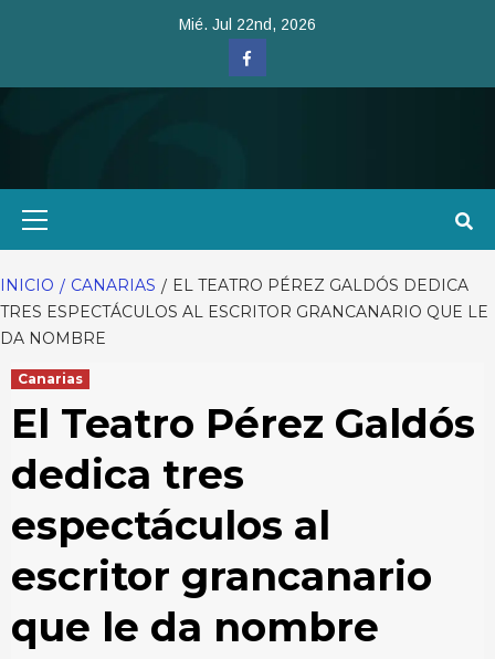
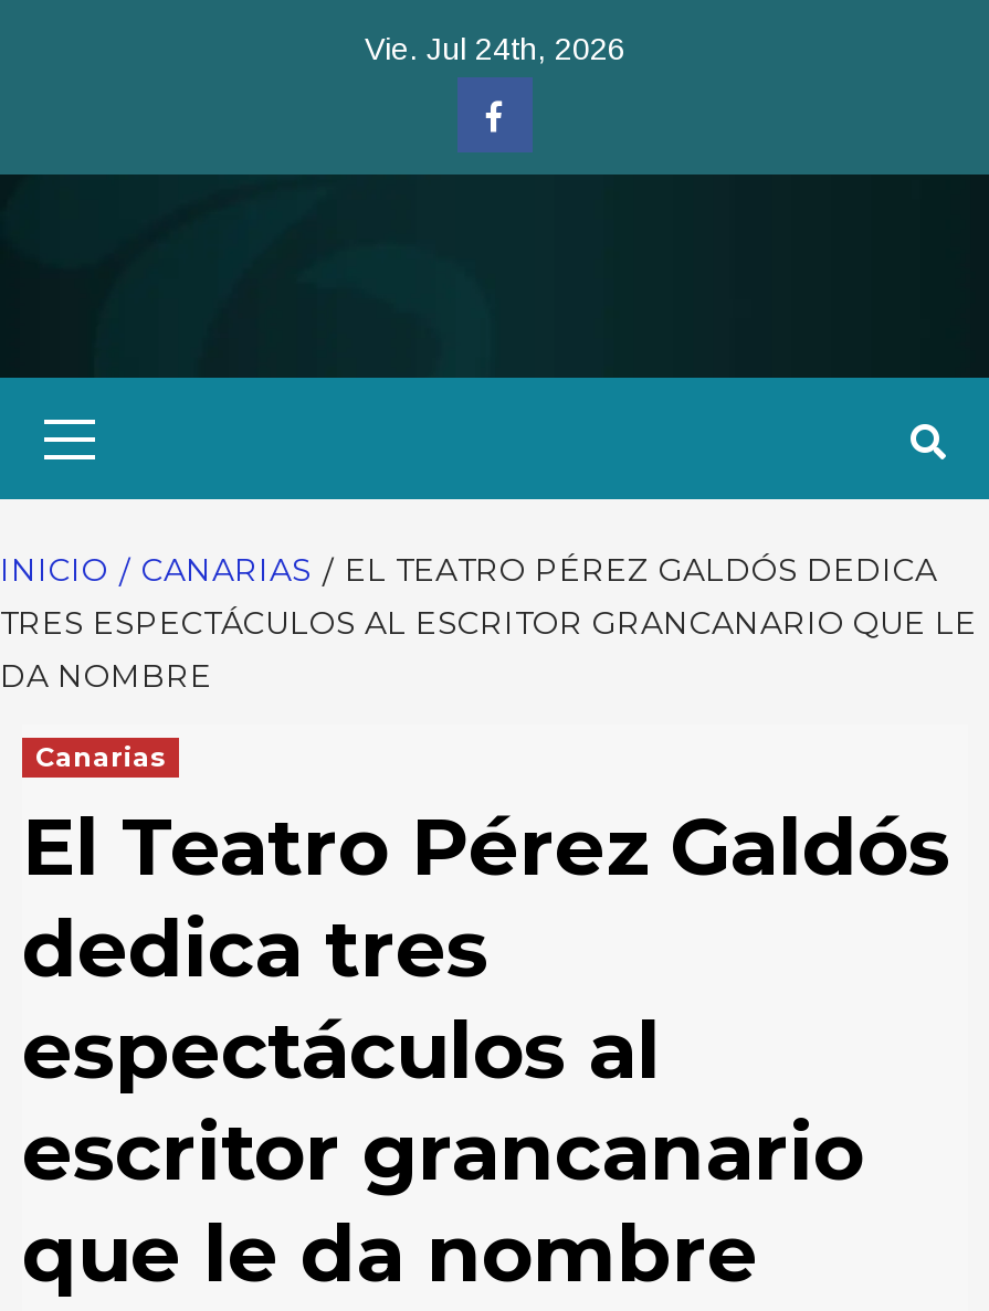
[179,15,316,33] Mié. Jul 22nd, 2026 -> [365,31,625,66] Vie. Jul 24th, 2026

